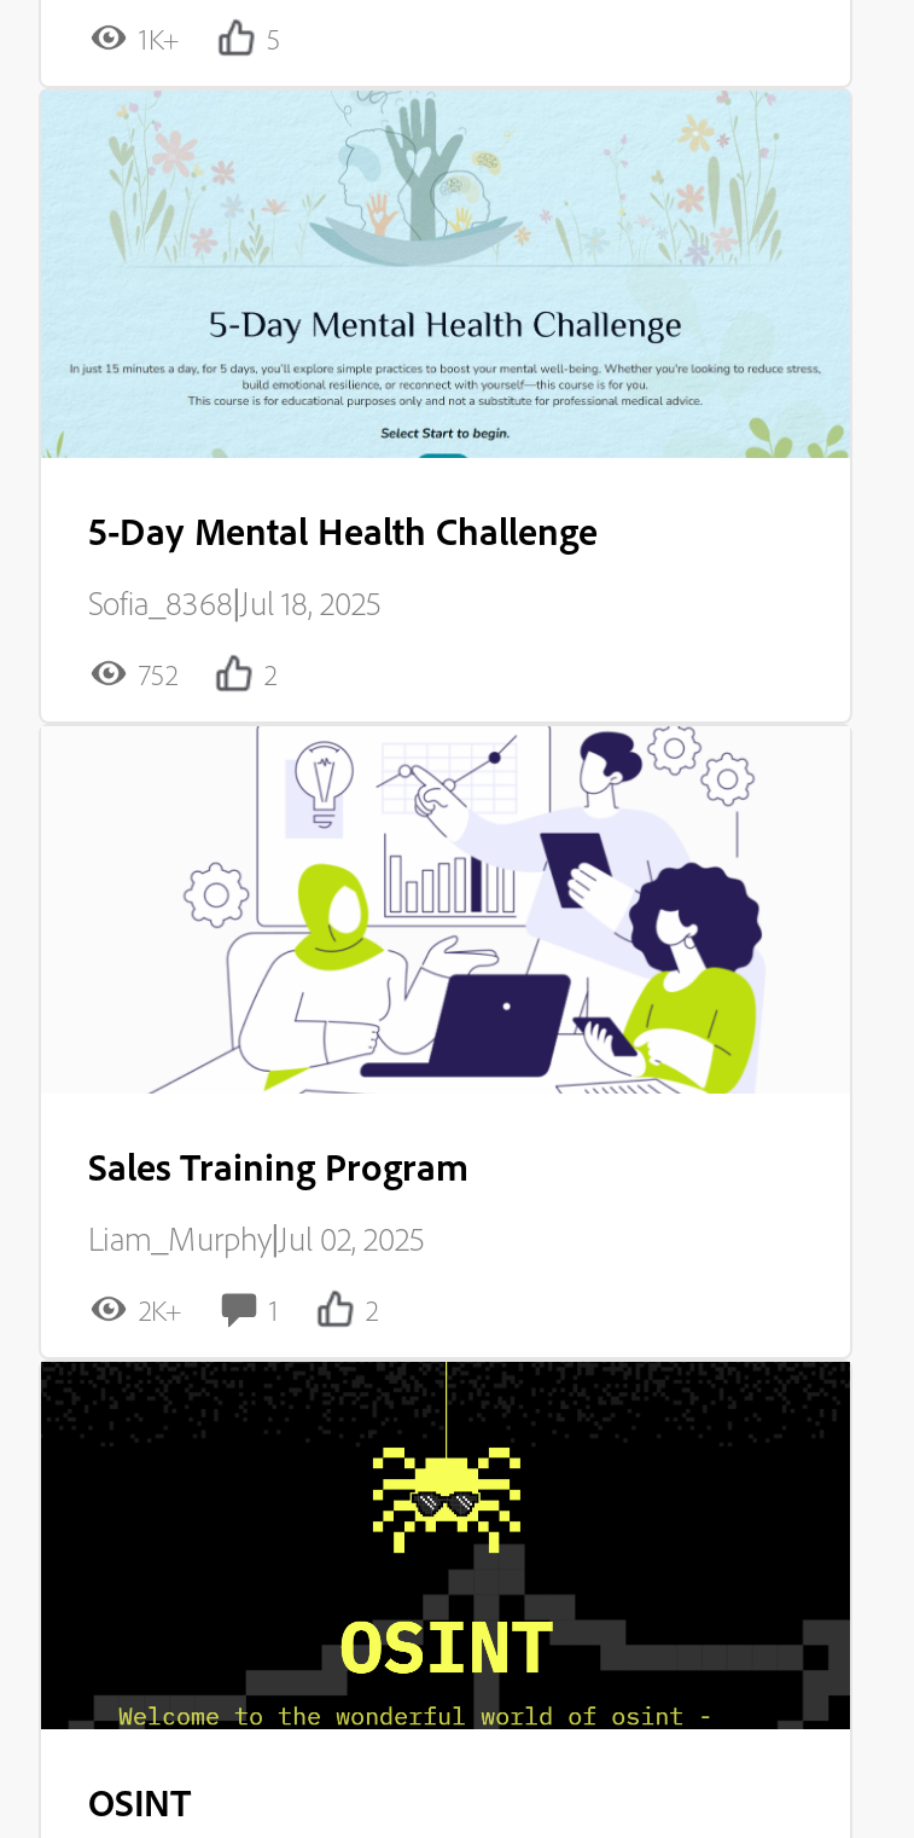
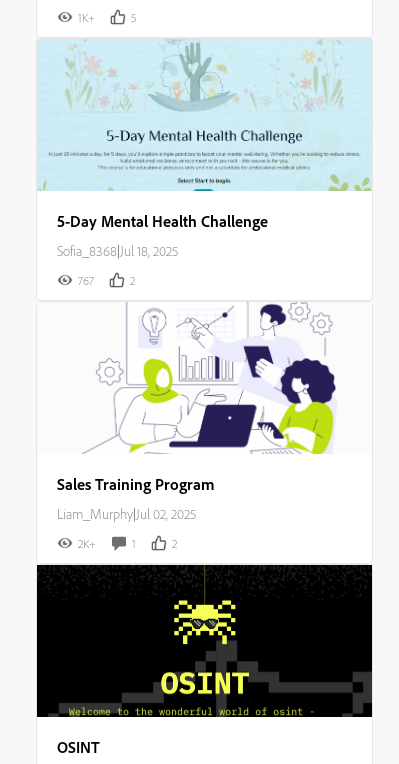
[139,656,177,692] 752 -> [77,273,93,288] 767

